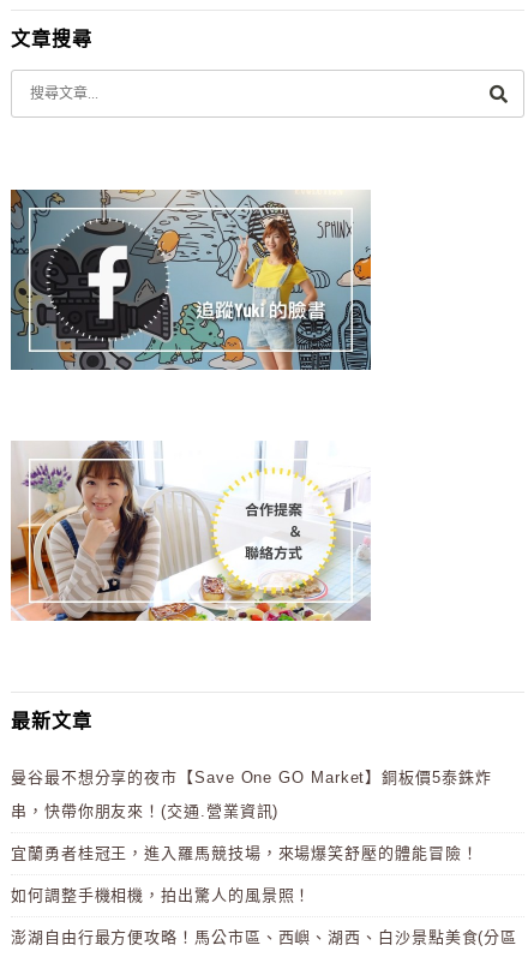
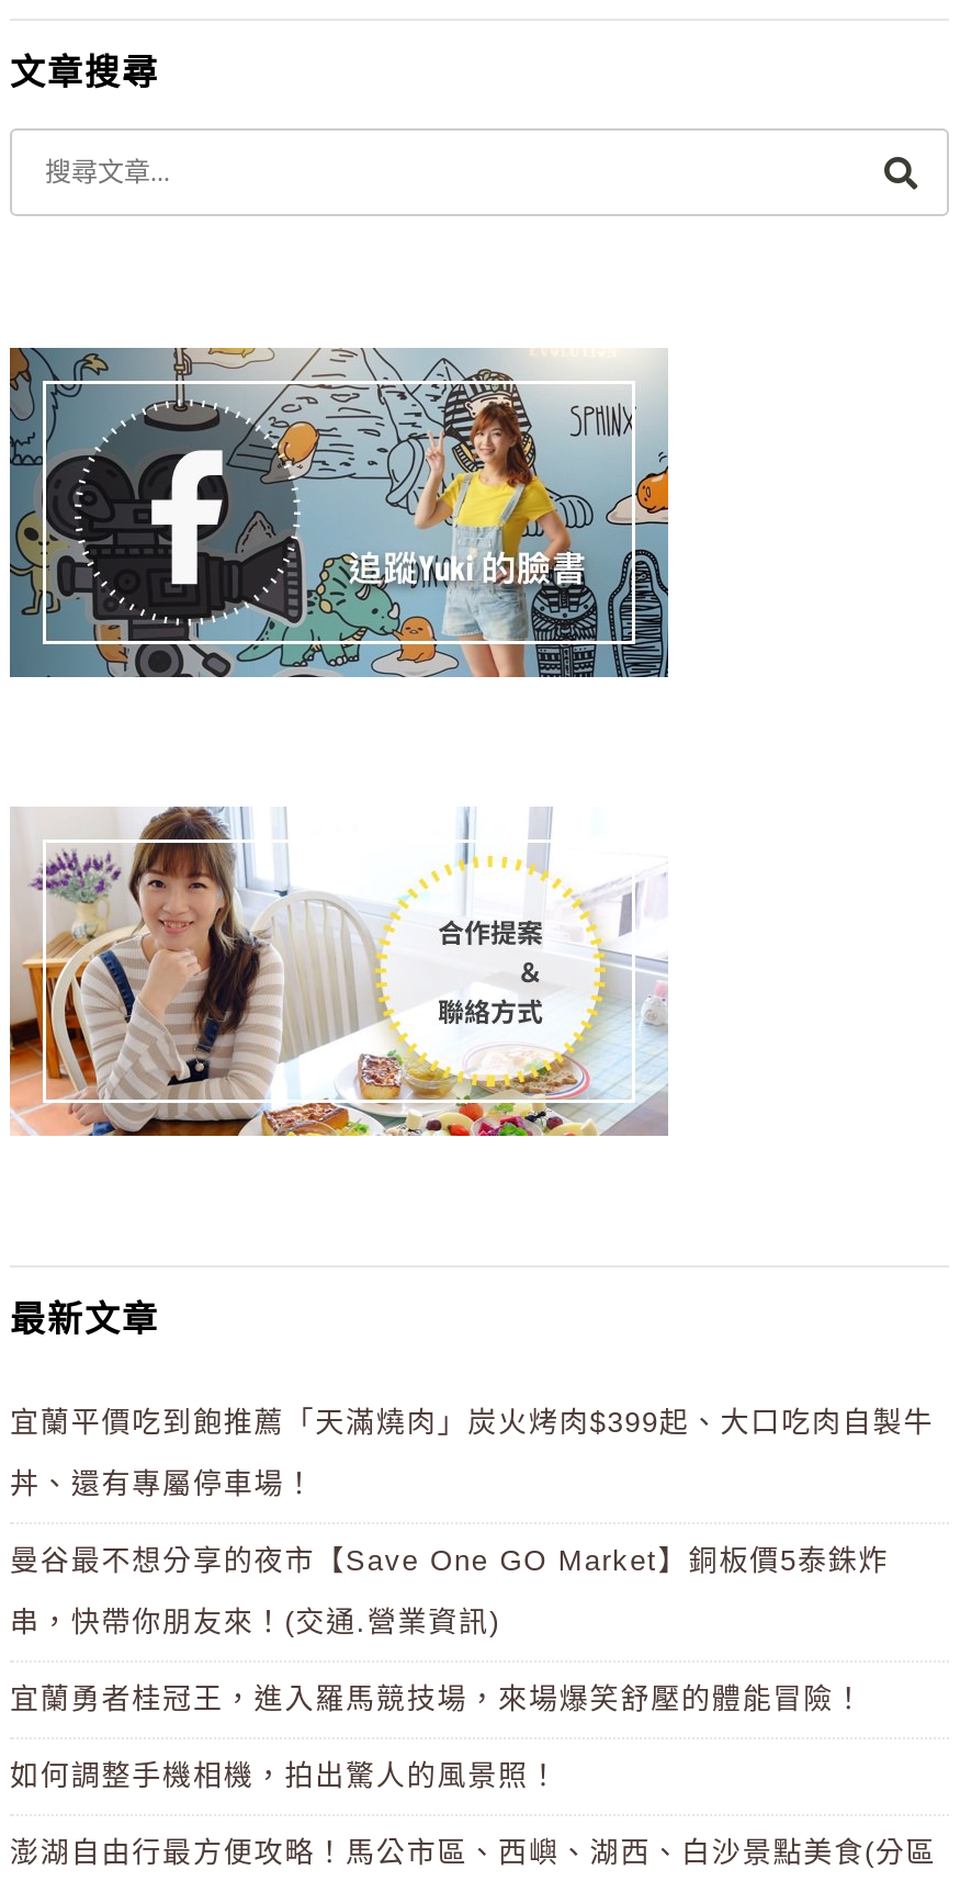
none -> [10,1406,934,1501] 宜蘭平價吃到飽推薦「天滿燒肉」炭火烤肉$399起、大口吃肉自製牛 | 丼、還有專屬停車場！

